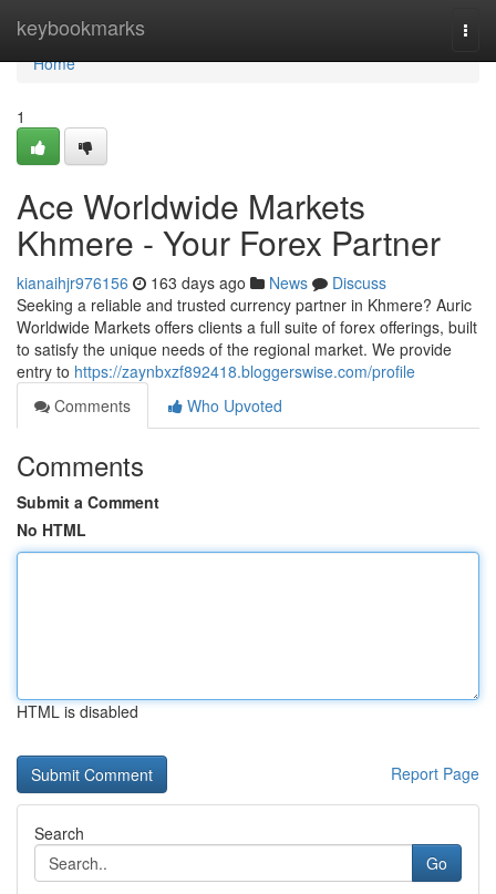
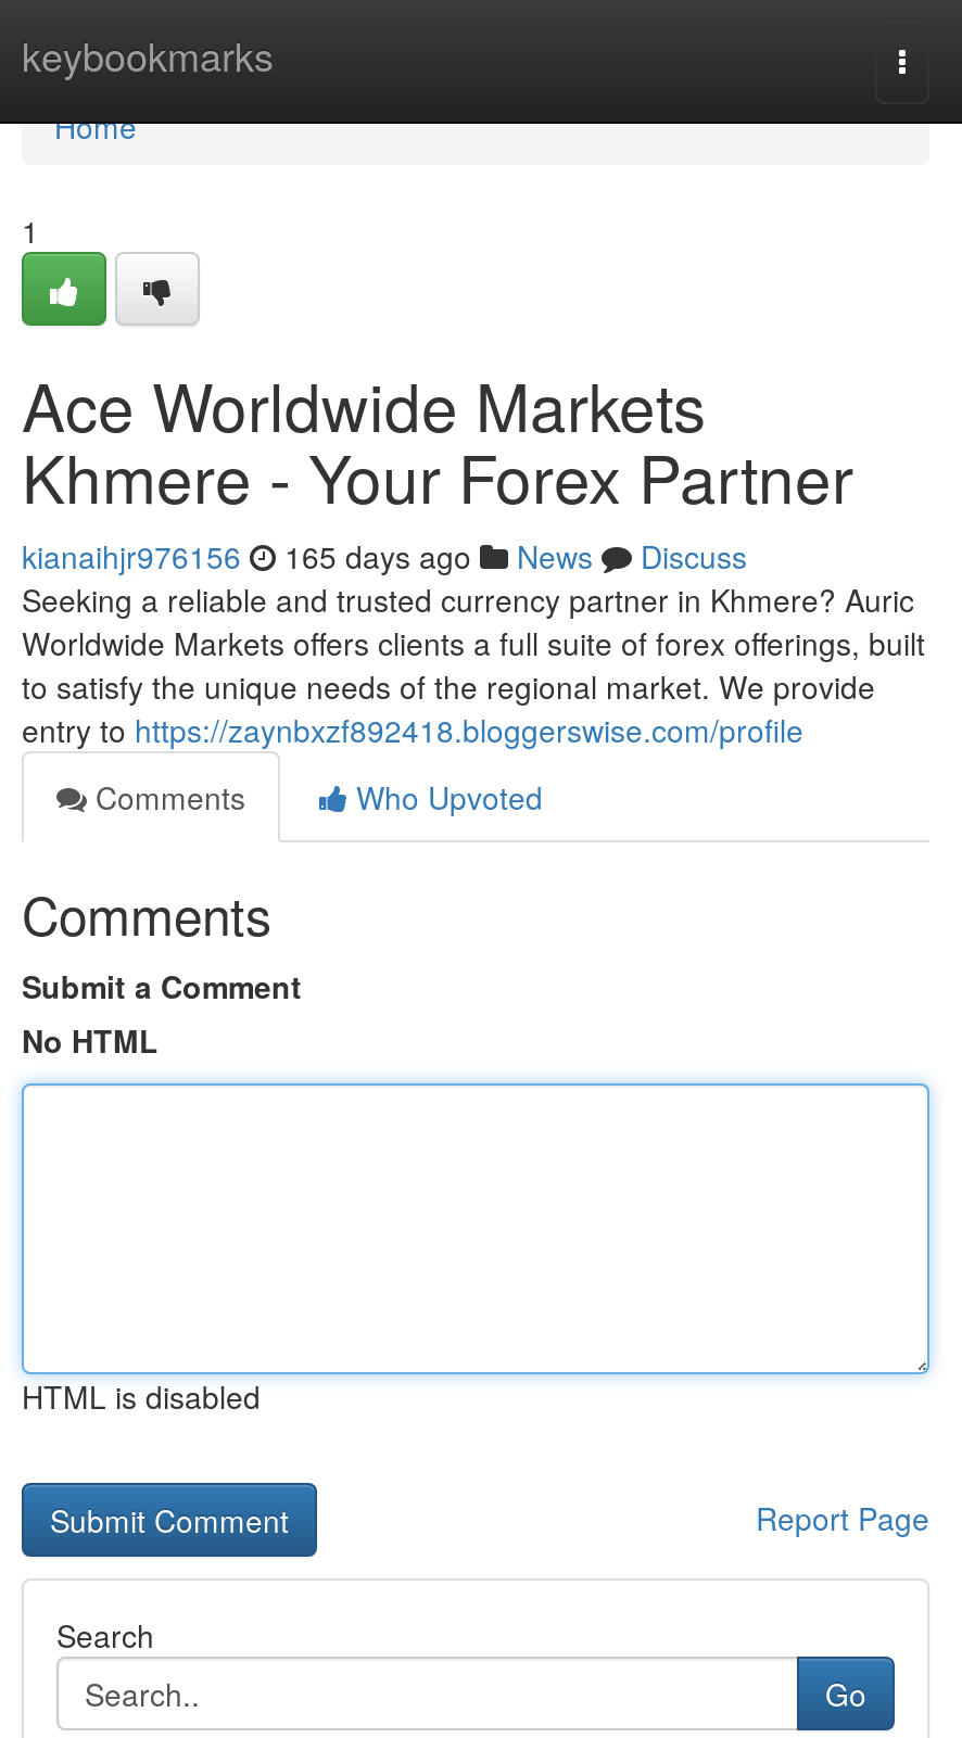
[17,271,386,294] kianaihjr976156 163 days ago News Discuss -> [22,534,747,578] kianaihjr976156 165 days ago News Discuss

